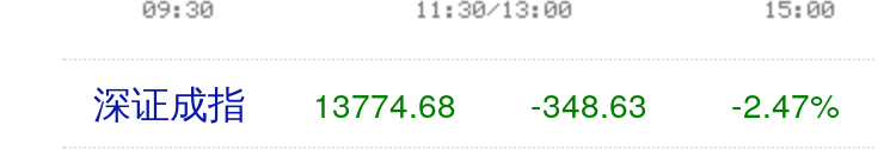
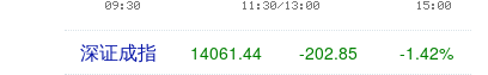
[313,80,456,128] 13774.68 -> [190,40,262,64] 14061.44
[530,80,647,128] -348.63 -> [299,40,358,64] -202.85
[731,80,839,128] -2.47% -> [399,40,453,64] -1.42%

